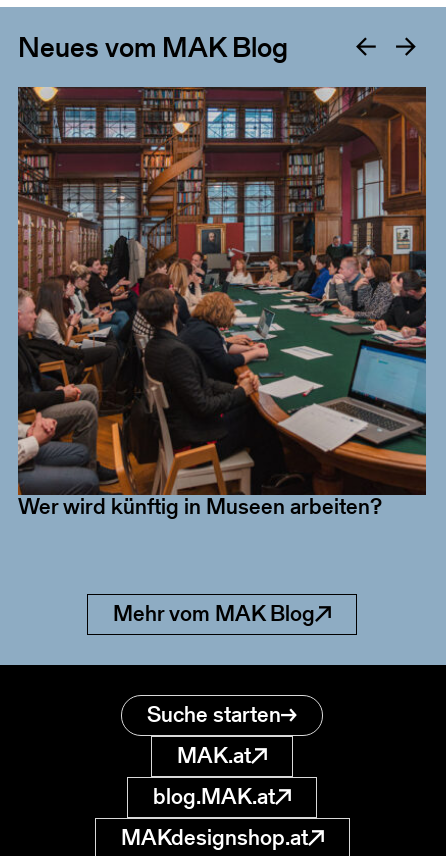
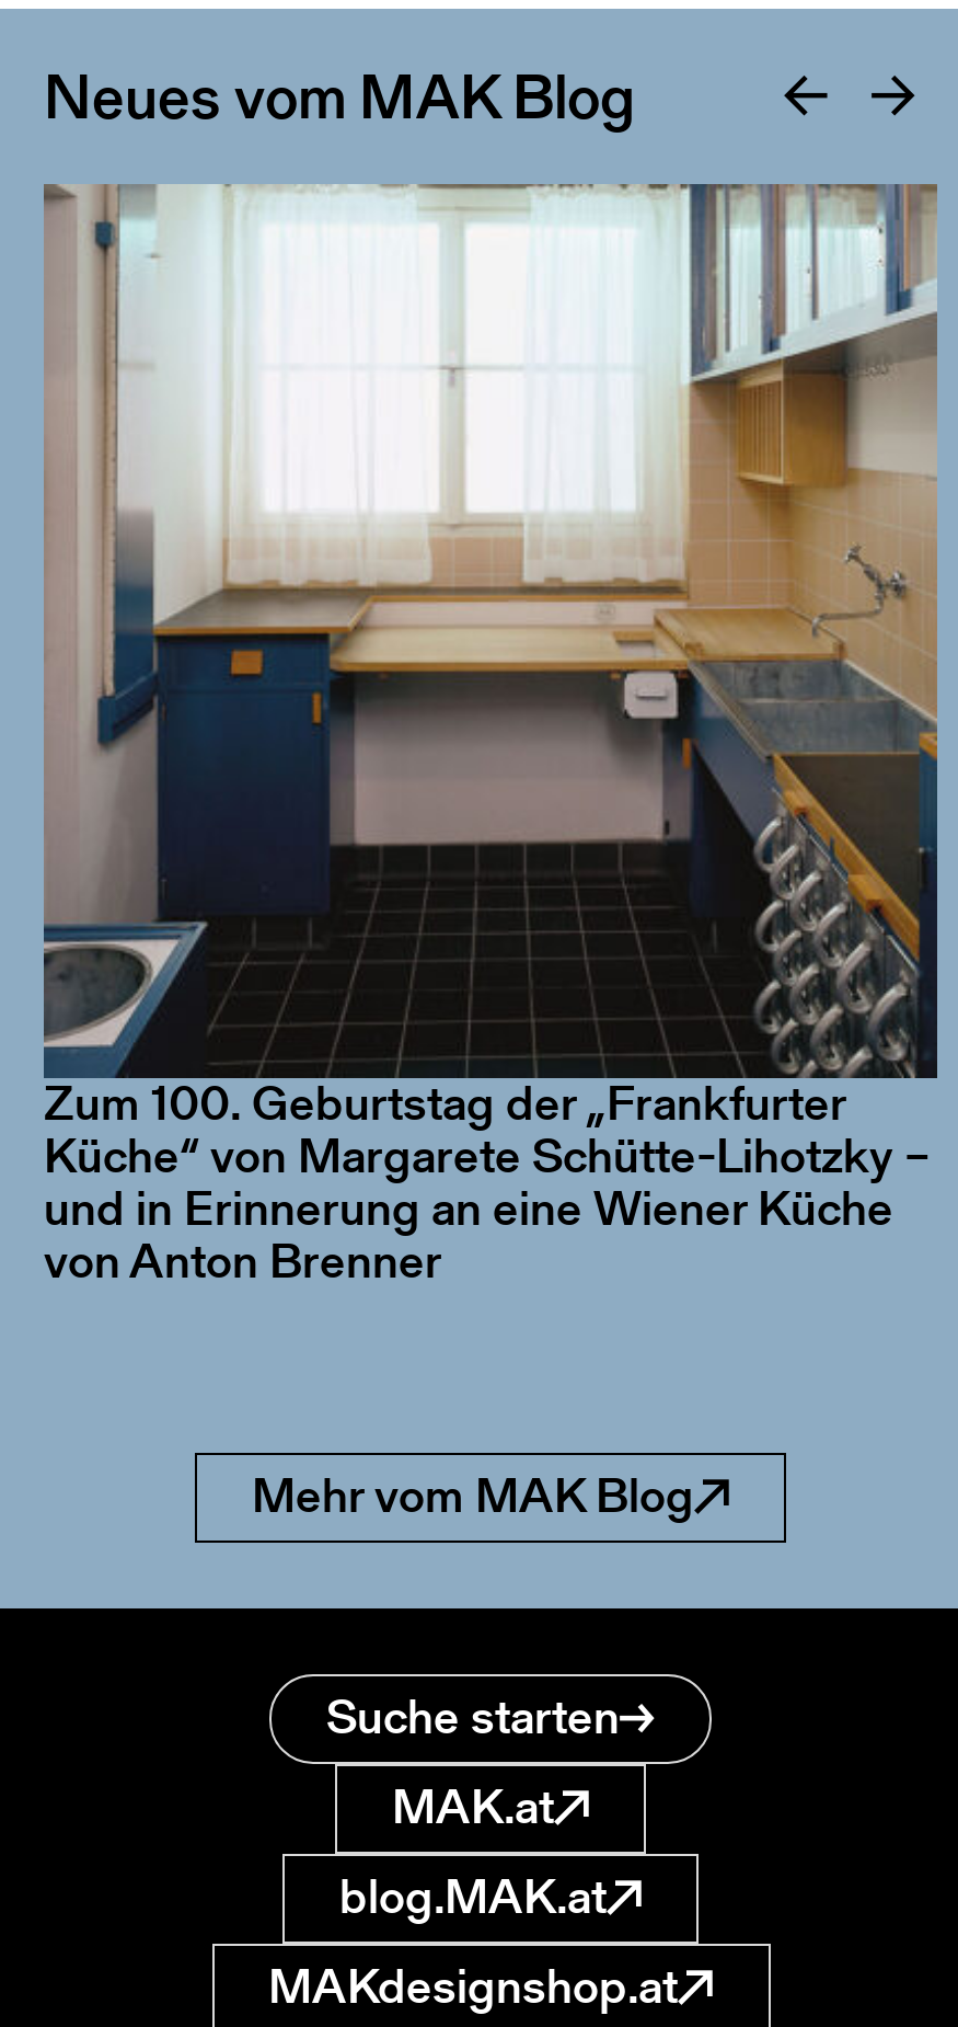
[17,86,427,435] [image] -> [44,184,939,1072] [image]
[18,491,382,522] Wer wird künftig in Museen arbeiten? -> [44,1069,931,1294] Zum 100. Geburtstag der „Frankfurter | Küche“ von Margarete Schütte-Lihotzky – | und in Erinnerung an eine Wiener Küche | von Anton Brenner

